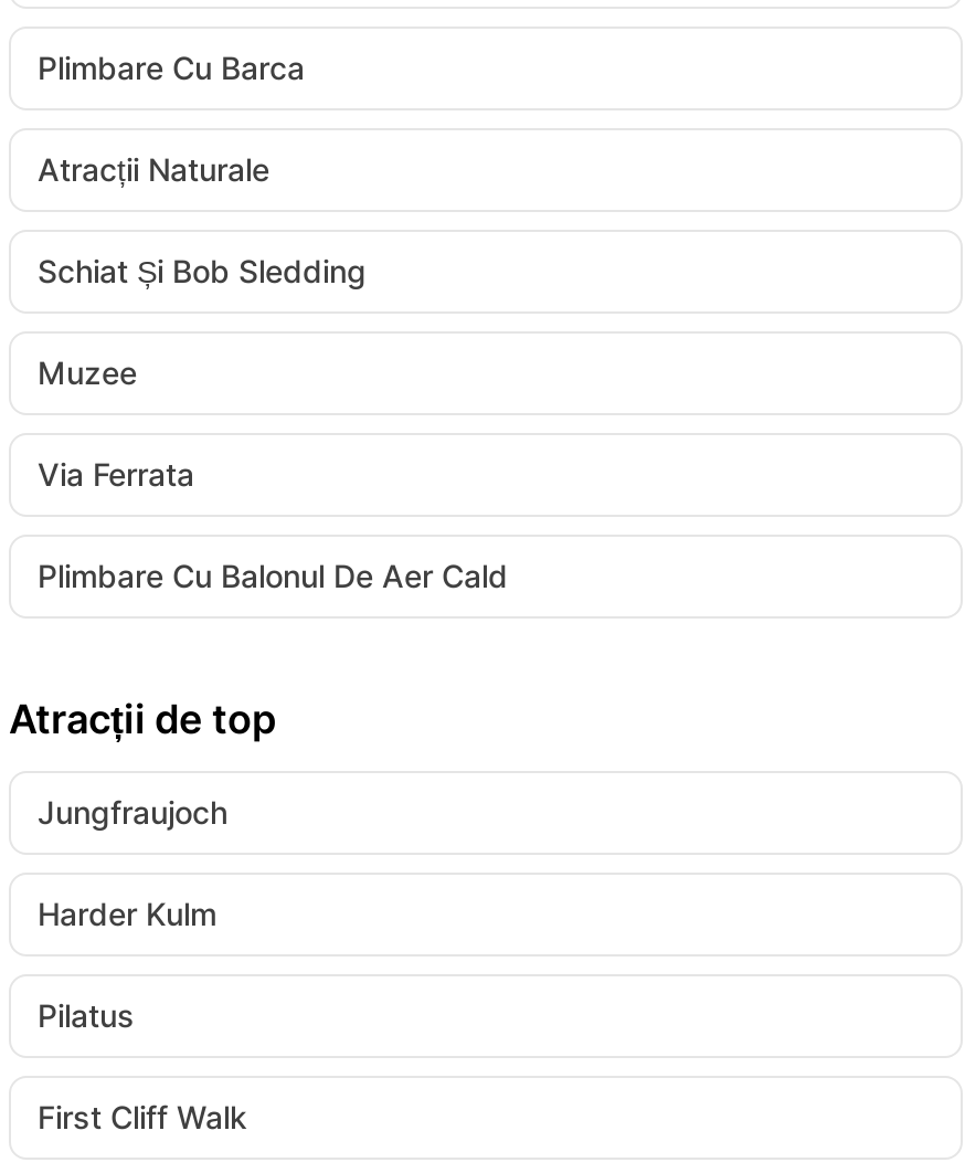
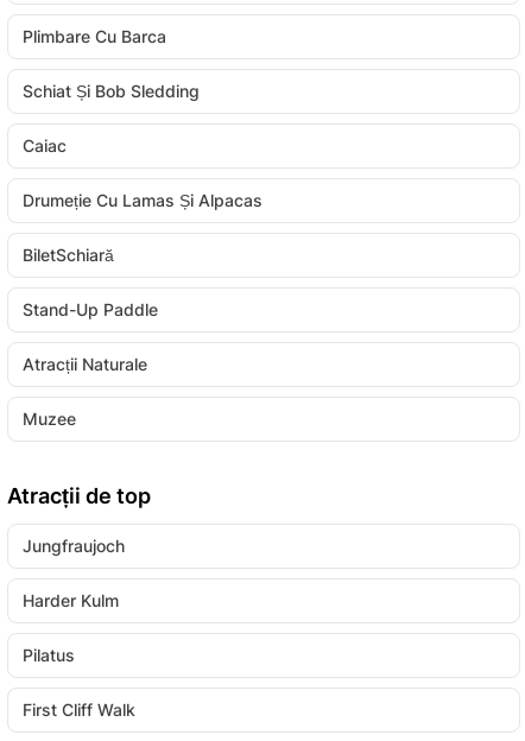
moved [38,150,269,188] -> [23,354,147,374]: Atracții Naturale
moved [38,252,367,289] -> [23,81,200,101]: Schiat Și Bob Sledding
none -> [23,135,262,319] Caiac | Drumeție Cu Lamas Și Alpacas | BiletSchiară | Stand-Up Paddle
moved [38,353,137,391] -> [23,408,76,429]: Muzee
[38,455,508,594] Via Ferrata | Plimbare Cu Balonul De Aer Cald -> none

